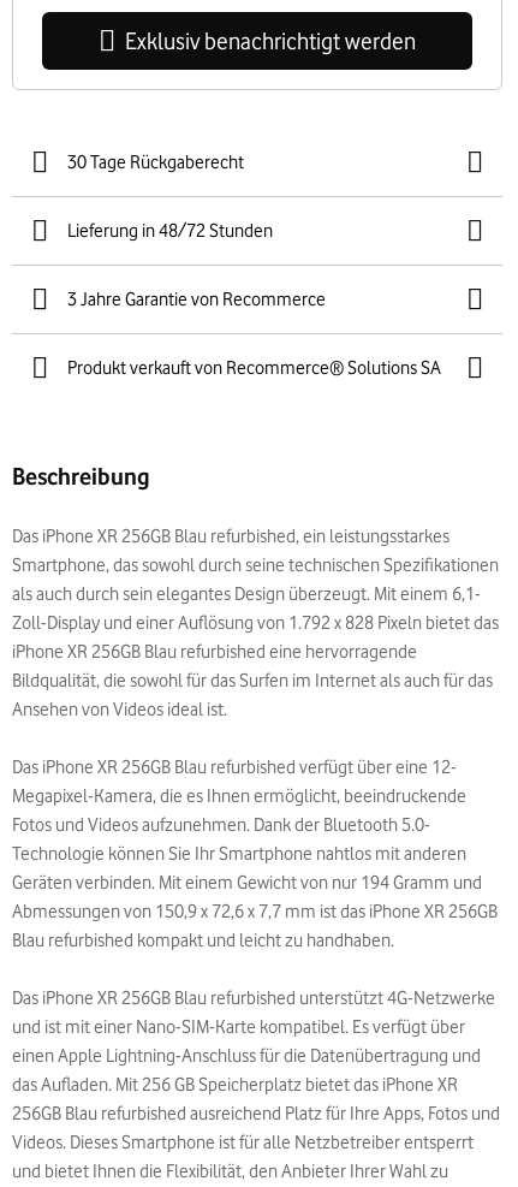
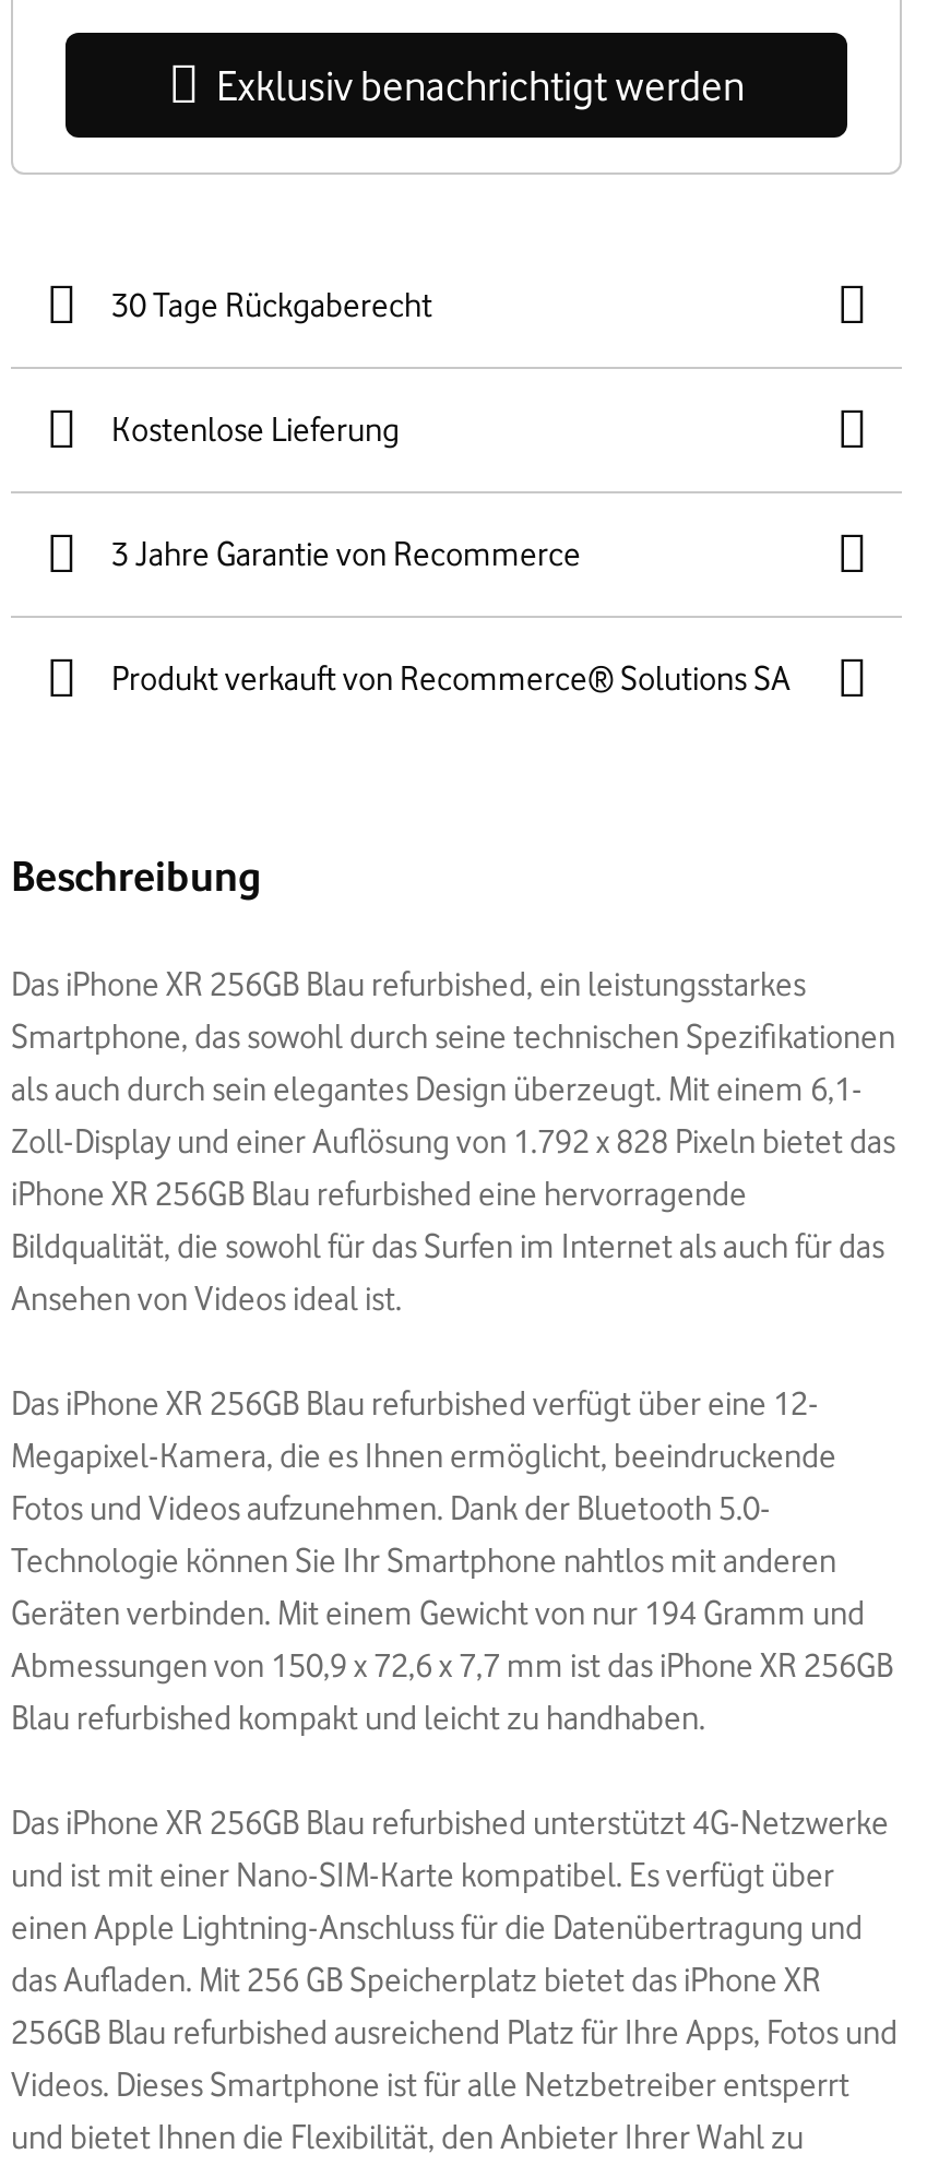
[67,220,273,242] Lieferung in 48/72 Stunden -> [111,410,400,450] Kostenlose Lieferung

